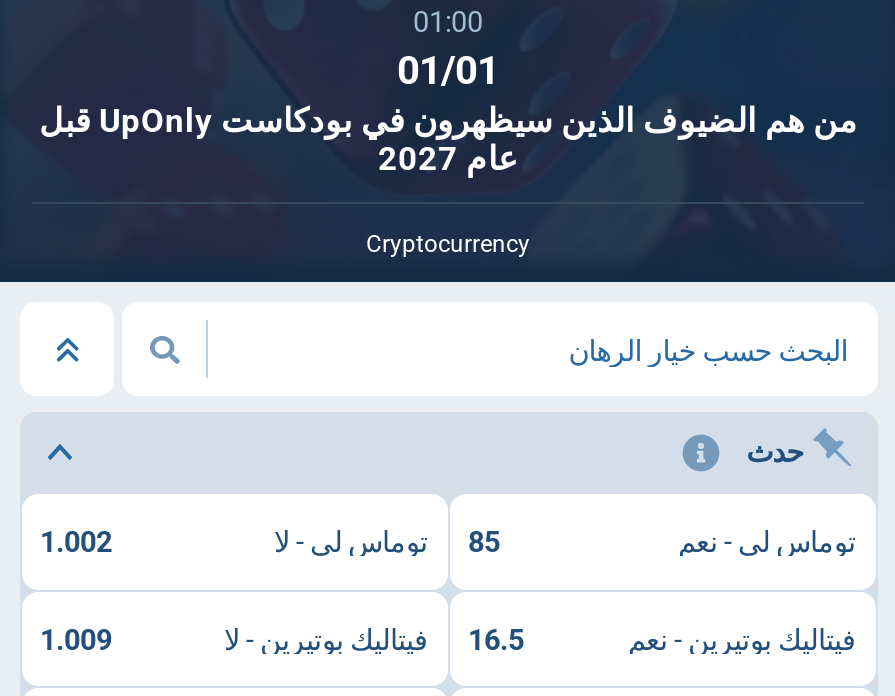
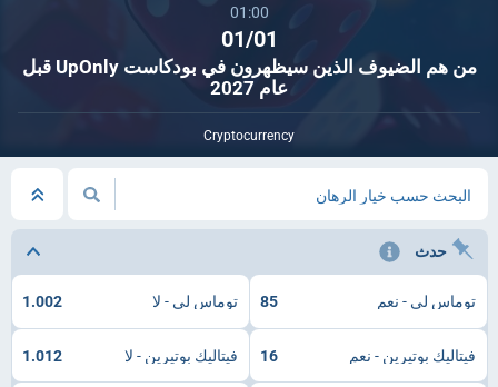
[40,623,112,655] 1.009 -> [22,347,62,364] 1.012
[224,623,524,655] 16.5 فيتاليك بوتيرين - لا -> [124,347,278,364] 16 فيتاليك بوتيرين - لا

